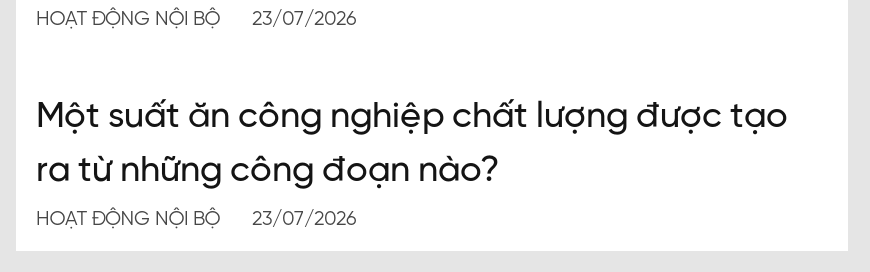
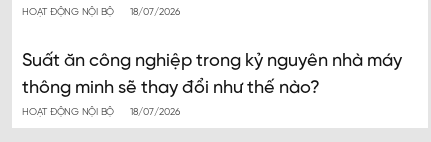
[36,10,356,32] HOẠT ĐỘNG NỘI BỘ 23/07/2026 -> [22,7,180,18] HOẠT ĐỘNG NỘI BỘ 18/07/2026
[36,100,788,192] Một suất ăn công nghiệp chất lượng được tạo | ra từ những công đoạn nào? -> [22,52,402,98] Suất ăn công nghiệp trong kỷ nguyên nhà máy | thông minh sẽ thay đổi như thế nào?
[36,210,356,232] HOẠT ĐỘNG NỘI BỘ 23/07/2026 -> [22,107,180,118] HOẠT ĐỘNG NỘI BỘ 18/07/2026

